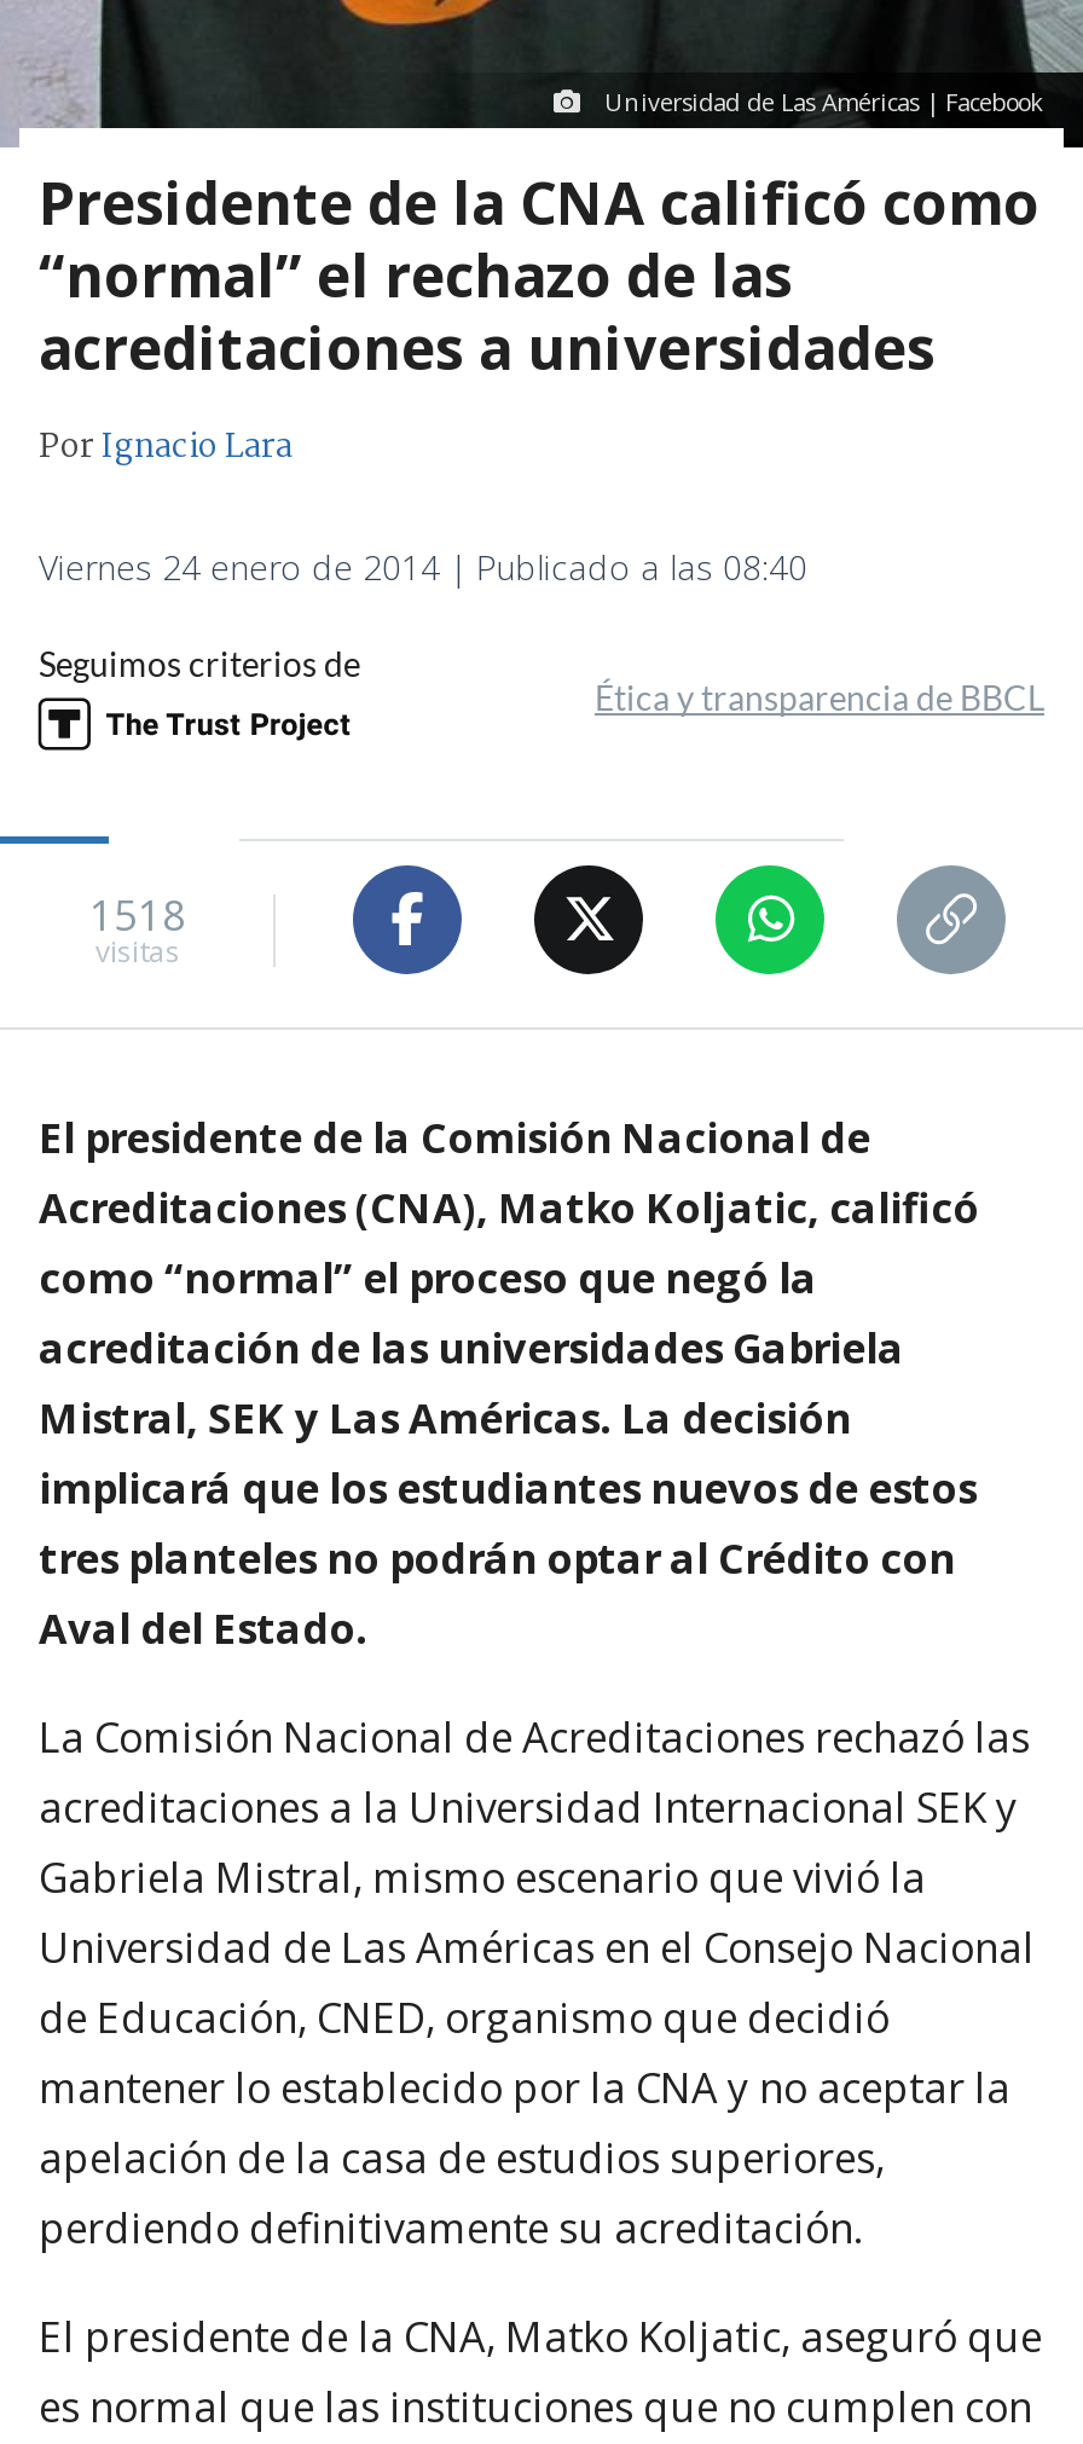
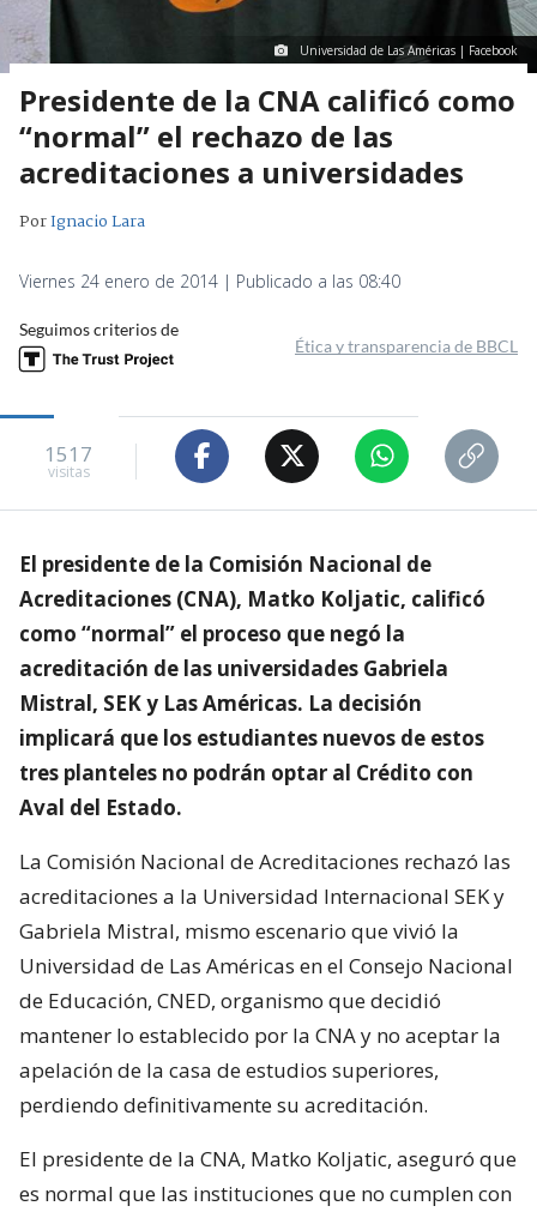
[89,888,186,944] 1518 -> [44,440,92,468] 1517

